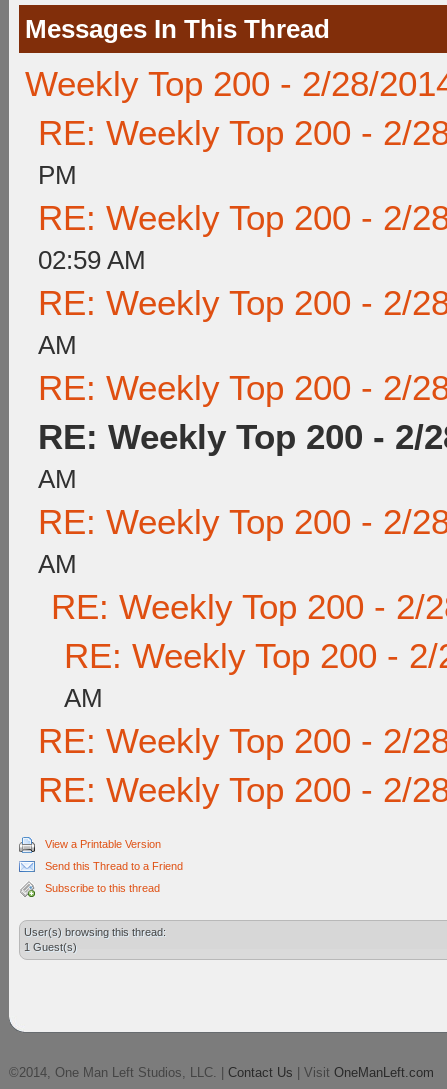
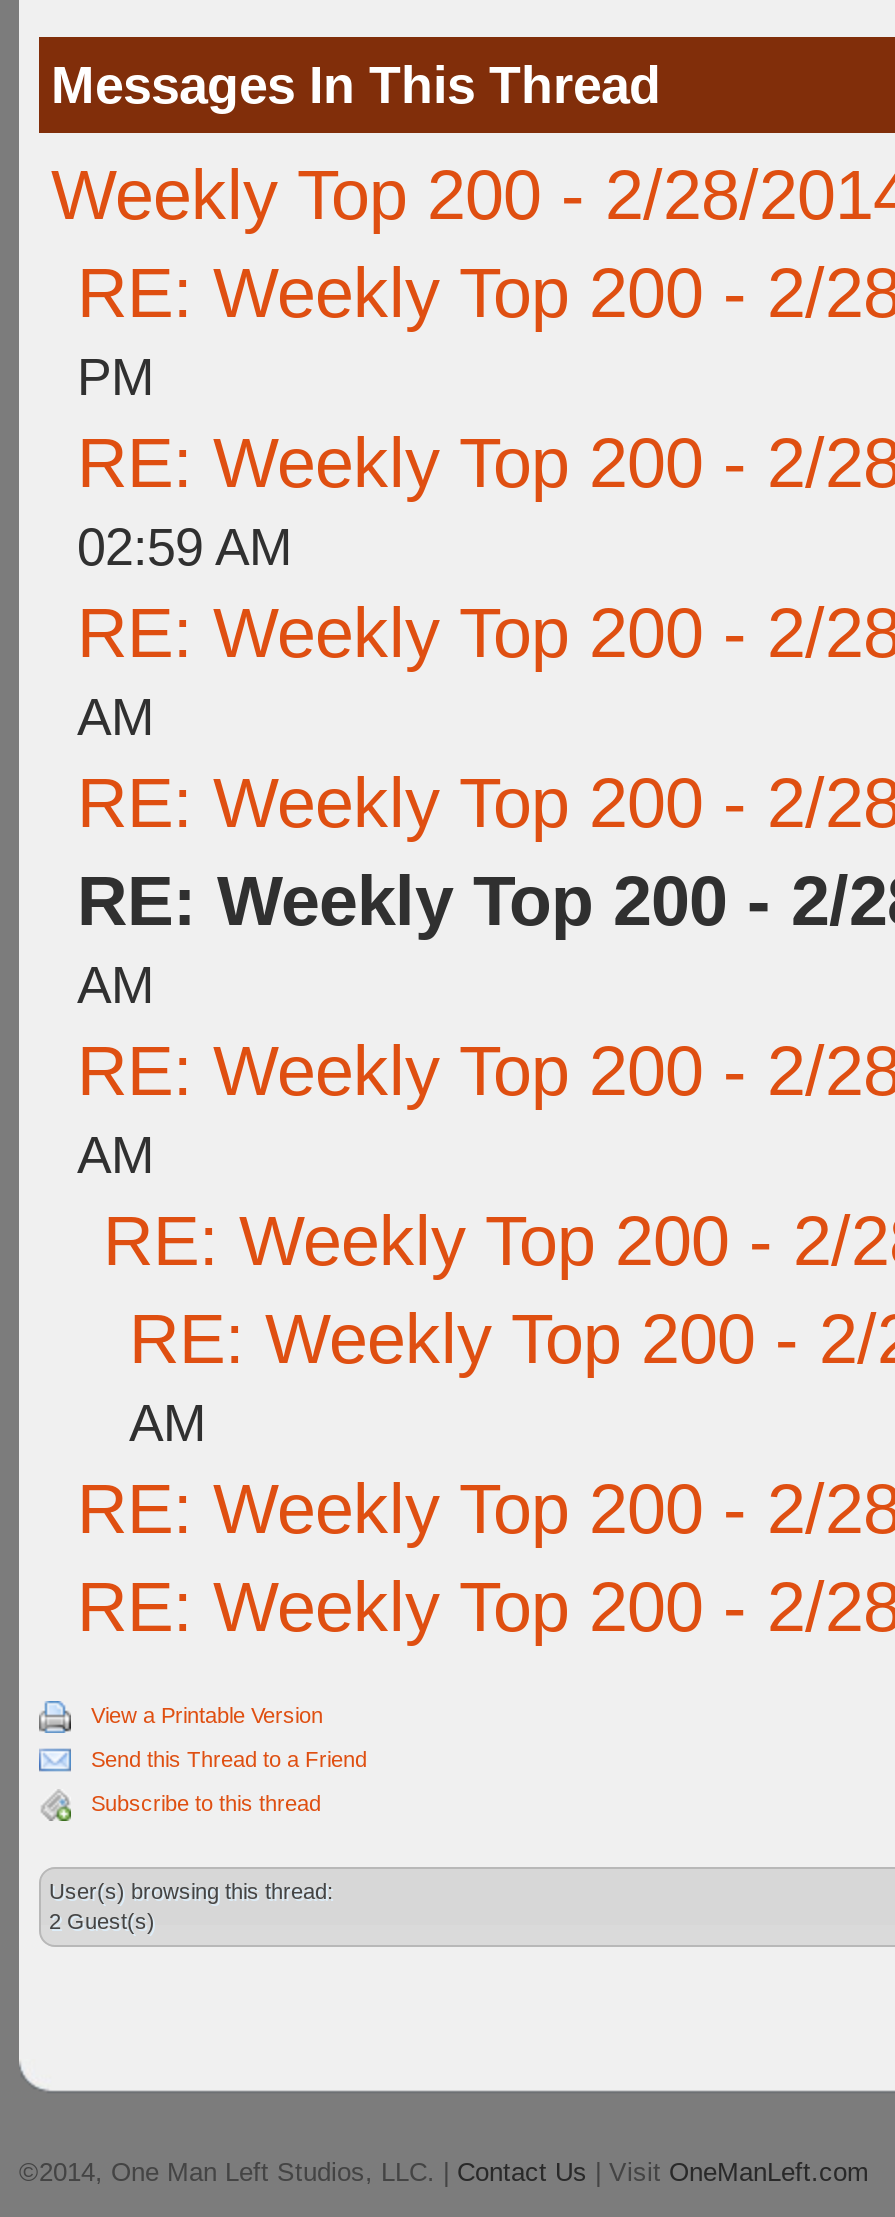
[24,941,77,953] 1 Guest(s) -> [49,1909,155,1933] 2 Guest(s)

